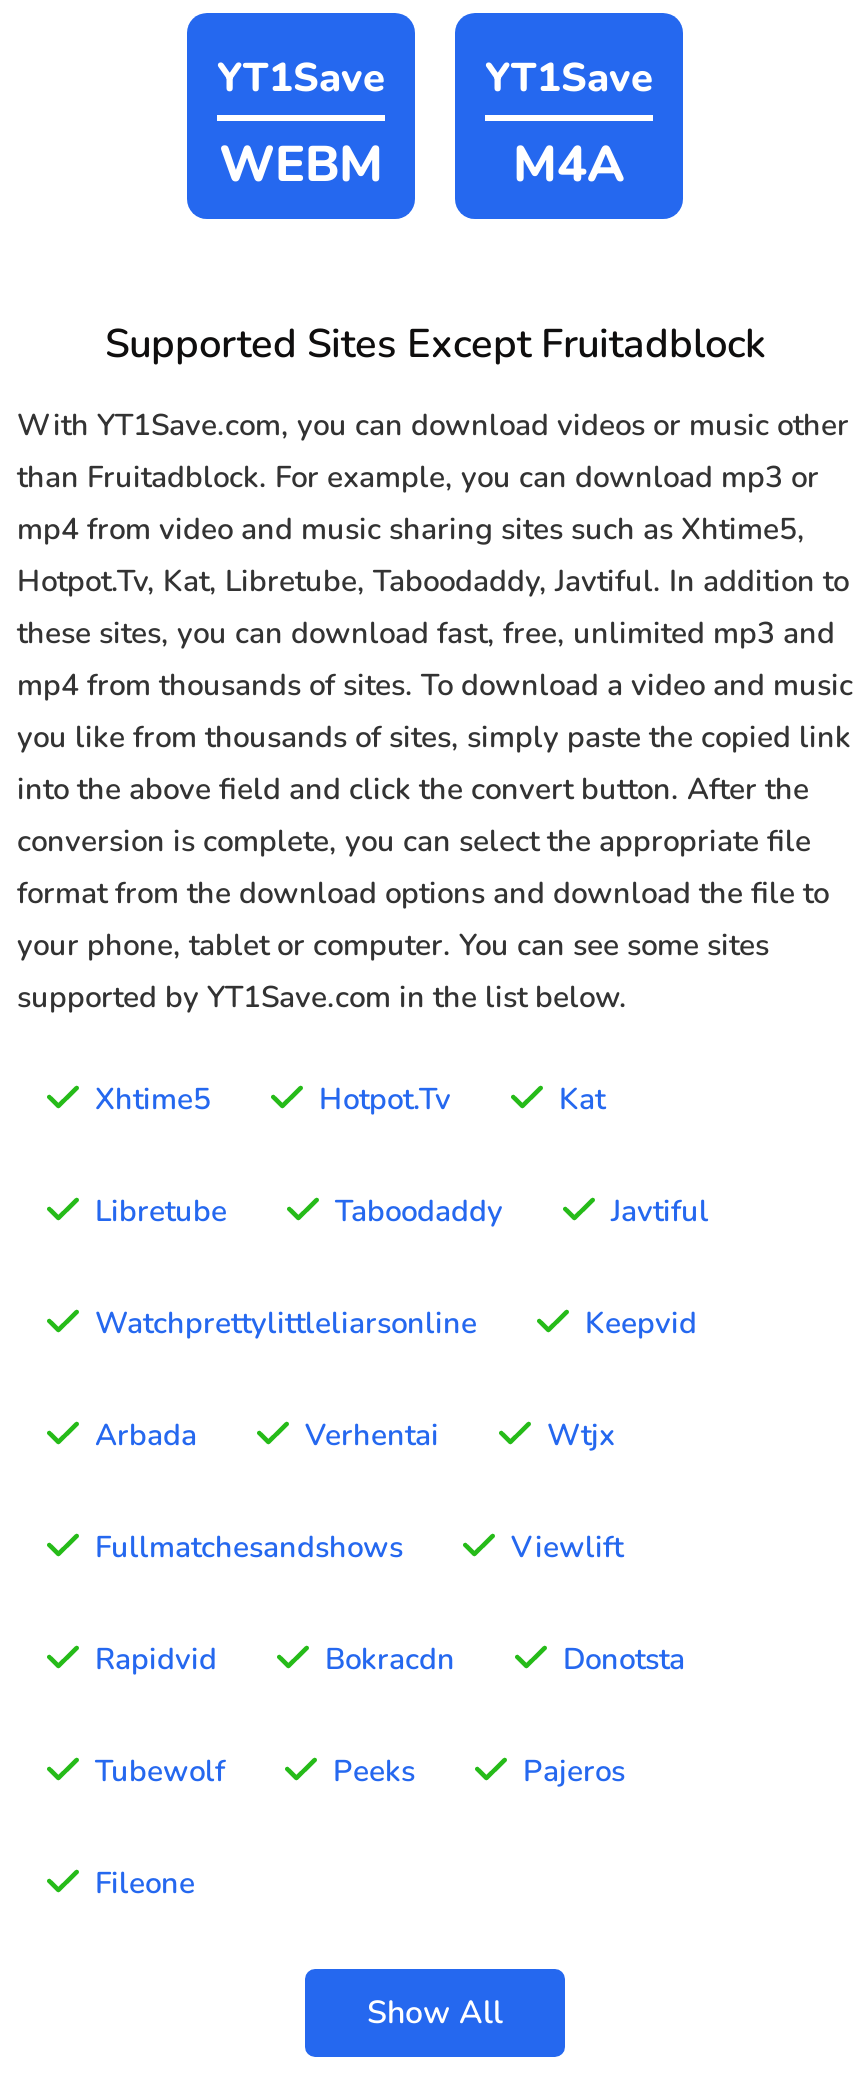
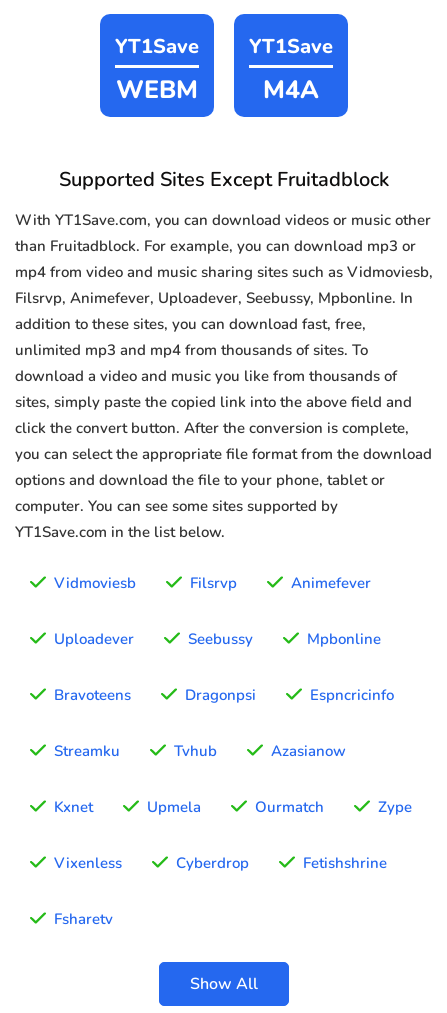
[17,509,853,1903] mp4 from video and music sharing sites such as Xhtime5, | Hotpot.Tv, Kat, Libretube, Taboodaddy, Javtiful. In addition to | these sites, you can download fast, free, unlimited mp3 and | mp4 from thousands of sites. To download a video and music | you like from thousands of sites, simply paste the copied link | into the above field and click the convert button. After the | conversion is complete, you can select the appropriate file | format from the download options and download the file to | your phone, tablet or computer. You can see some sites | supported by YT1Save.com in the list below. | Xhtime5 | Hotpot.Tv | Kat | Libretube | Taboodaddy | Javtiful | Watchprettylittleliarsonline | Keepvid | Arbada | Verhentai | Wtjx | Fullmatchesandshows | Viewlift | Rapidvid | Bokracdn | Donotsta | Tubewolf | Peeks | Pajeros | Fileone -> [15,262,433,929] mp4 from video and music sharing sites such as Vidmoviesb, | Filsrvp, Animefever, Uploadever, Seebussy, Mpbonline. In | addition to these sites, you can download fast, free, | unlimited mp3 and mp4 from thousands of sites. To | download a video and music you like from thousands of | sites, simply paste the copied link into the above field and | click the convert button. After the conversion is complete, | you can select the appropriate file format from the download | options and download the file to your phone, tablet or | computer. You can see some sites supported by | YT1Save.com in the list below. | Vidmoviesb | Filsrvp | Animefever | Uploadever | Seebussy | Mpbonline | Bravoteens | Dragonpsi | Espncricinfo | Streamku | Tvhub | Azasianow | Kxnet | Upmela | Ourmatch | Zype | Vixenless | Cyberdrop | Fetishshrine | Fsharetv

